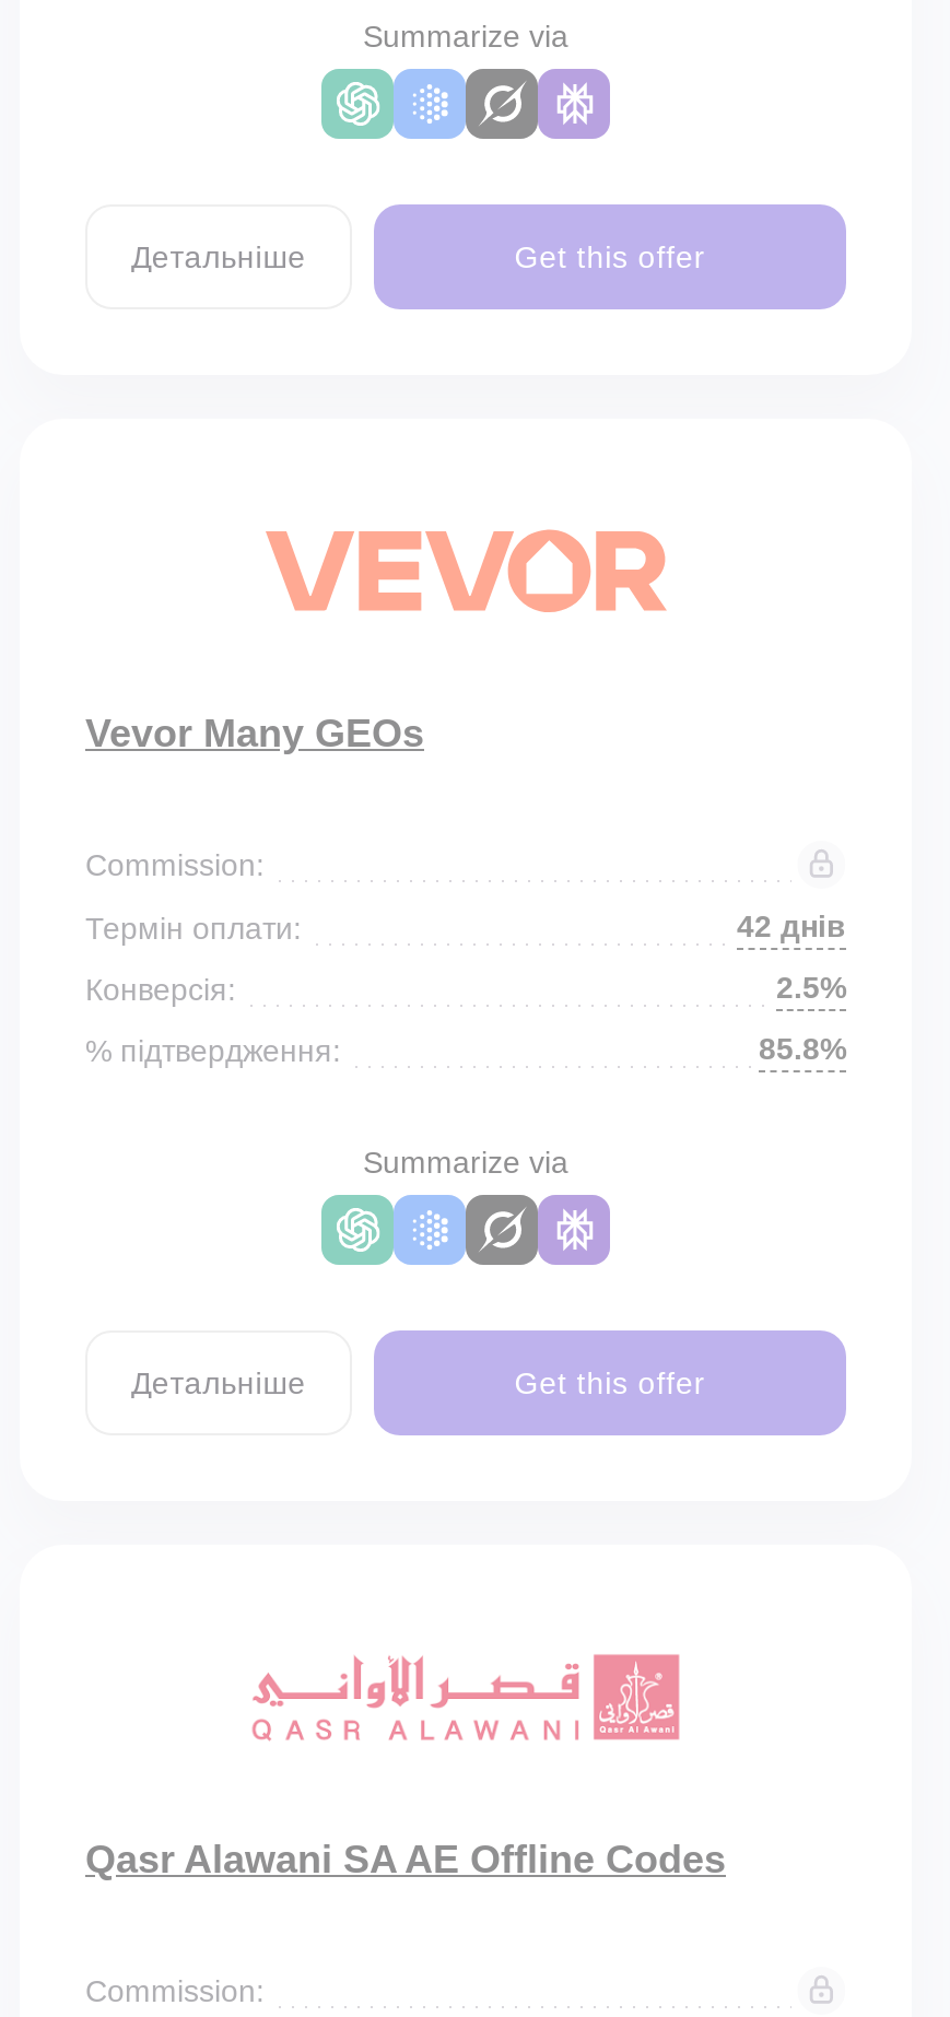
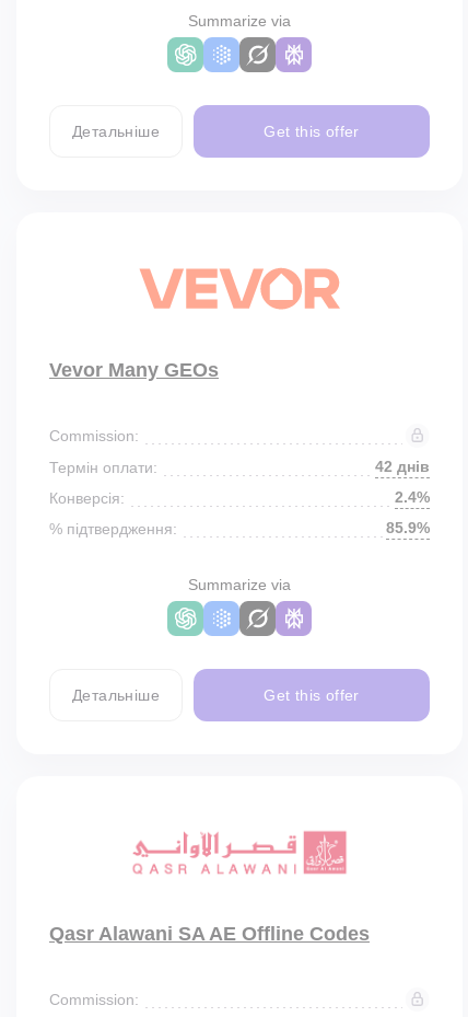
[776,970,846,1005] 2.5% -> [395,488,430,506] 2.4%
[759,1031,846,1066] 85.8% -> [386,519,430,536] 85.9%

